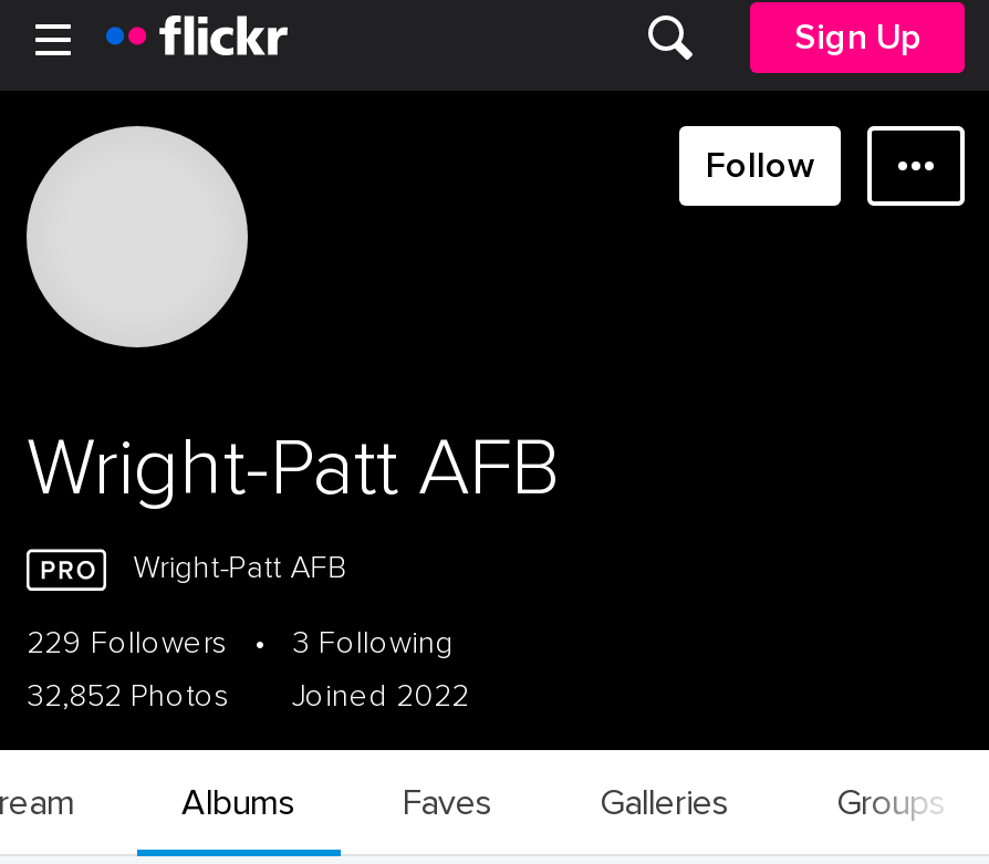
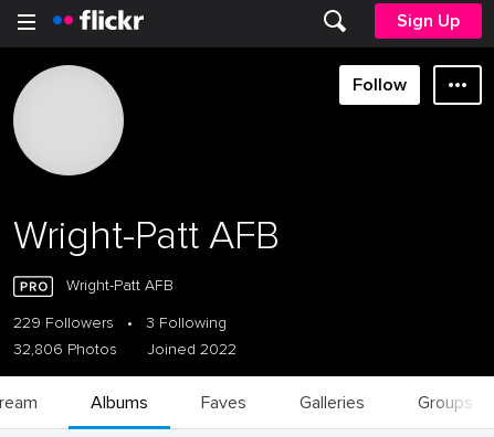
[27,677,469,715] 32,852 Photos Joined 2022 -> [13,340,237,359] 32,806 Photos Joined 2022

